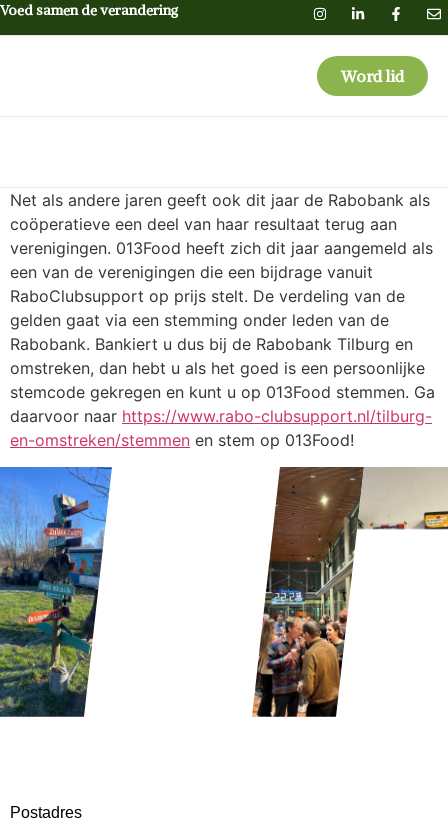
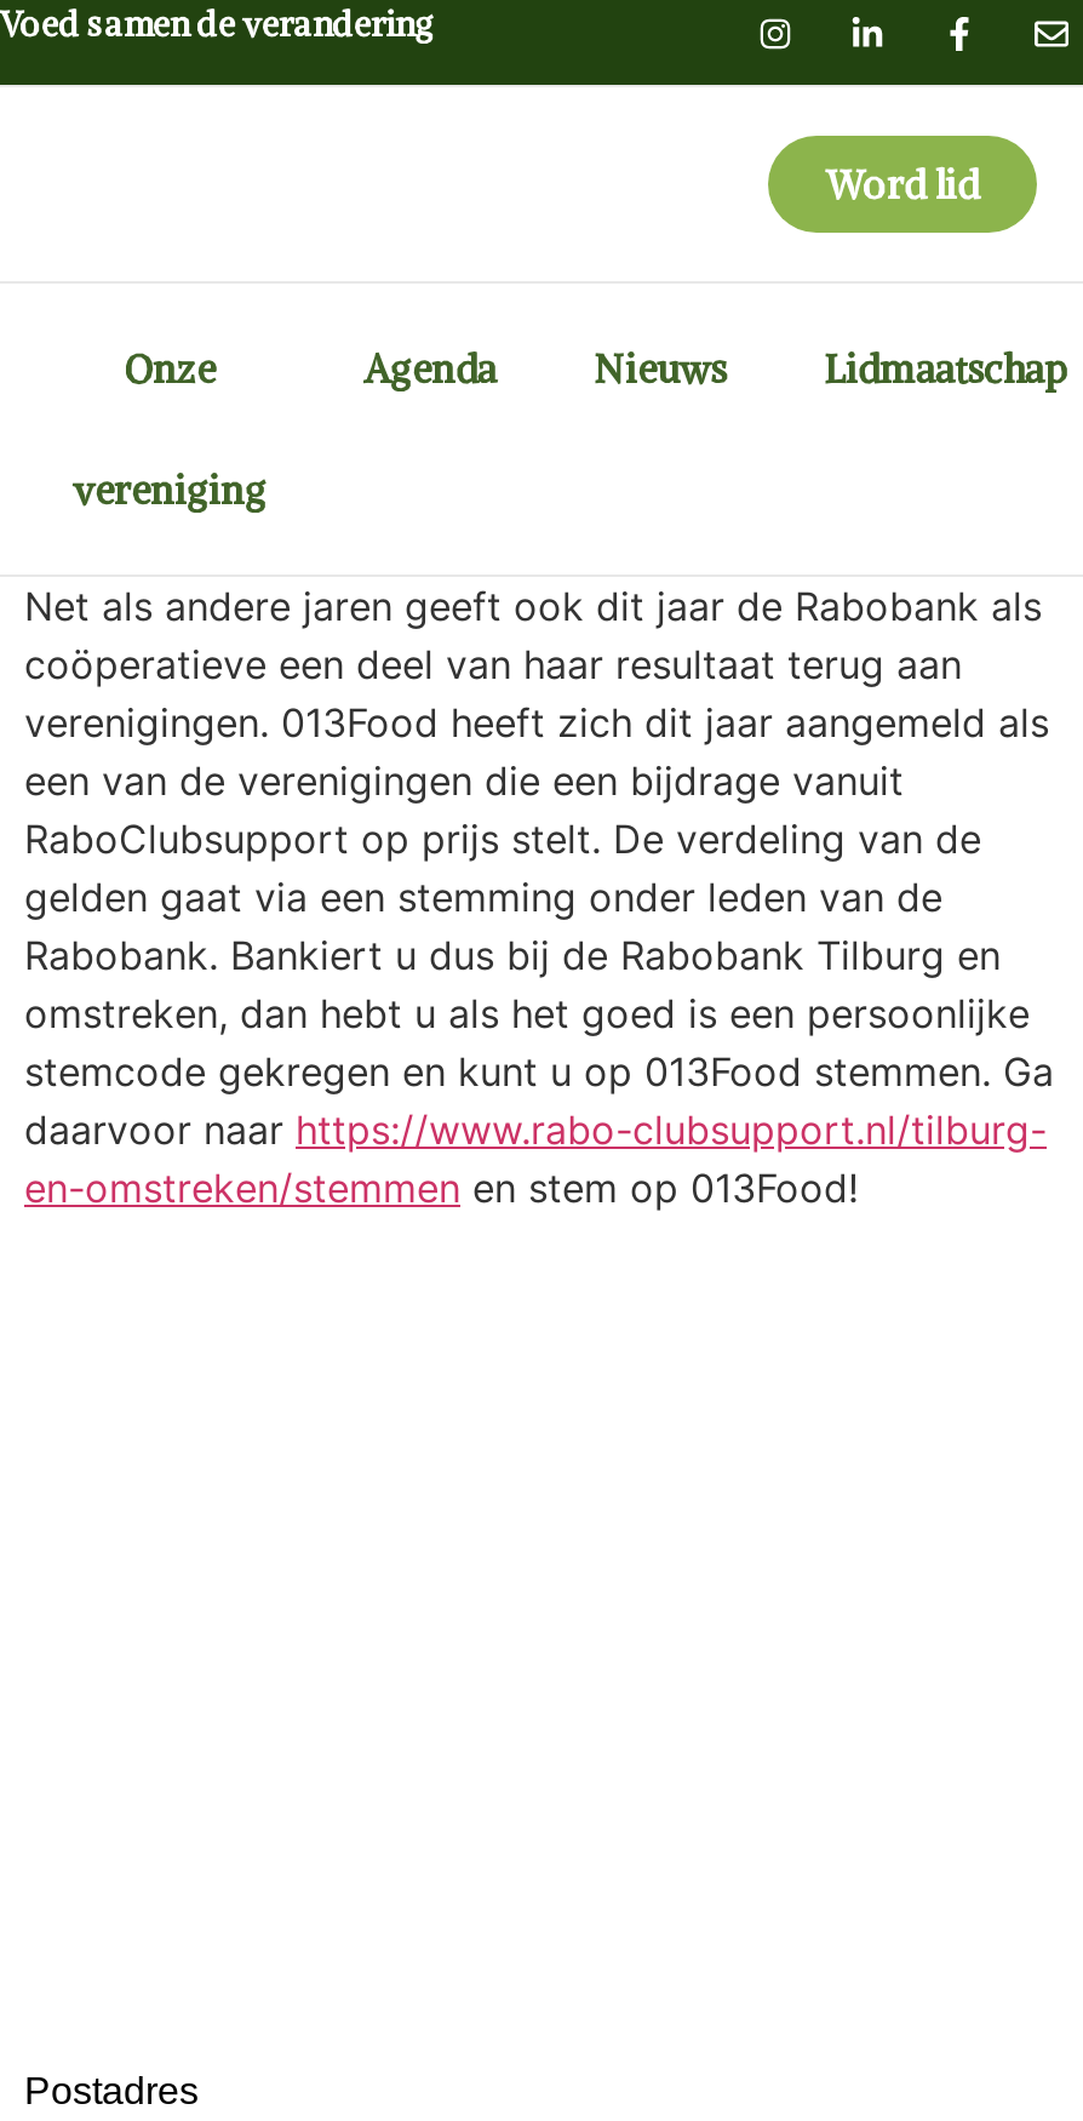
none -> [73,345,267,515] Onze | vereniging
none -> [363,345,1066,394] Agenda | Nieuws | Lidmaatschap
[3,466,113,718] [image] -> none
[251,466,445,718] [image] -> none

